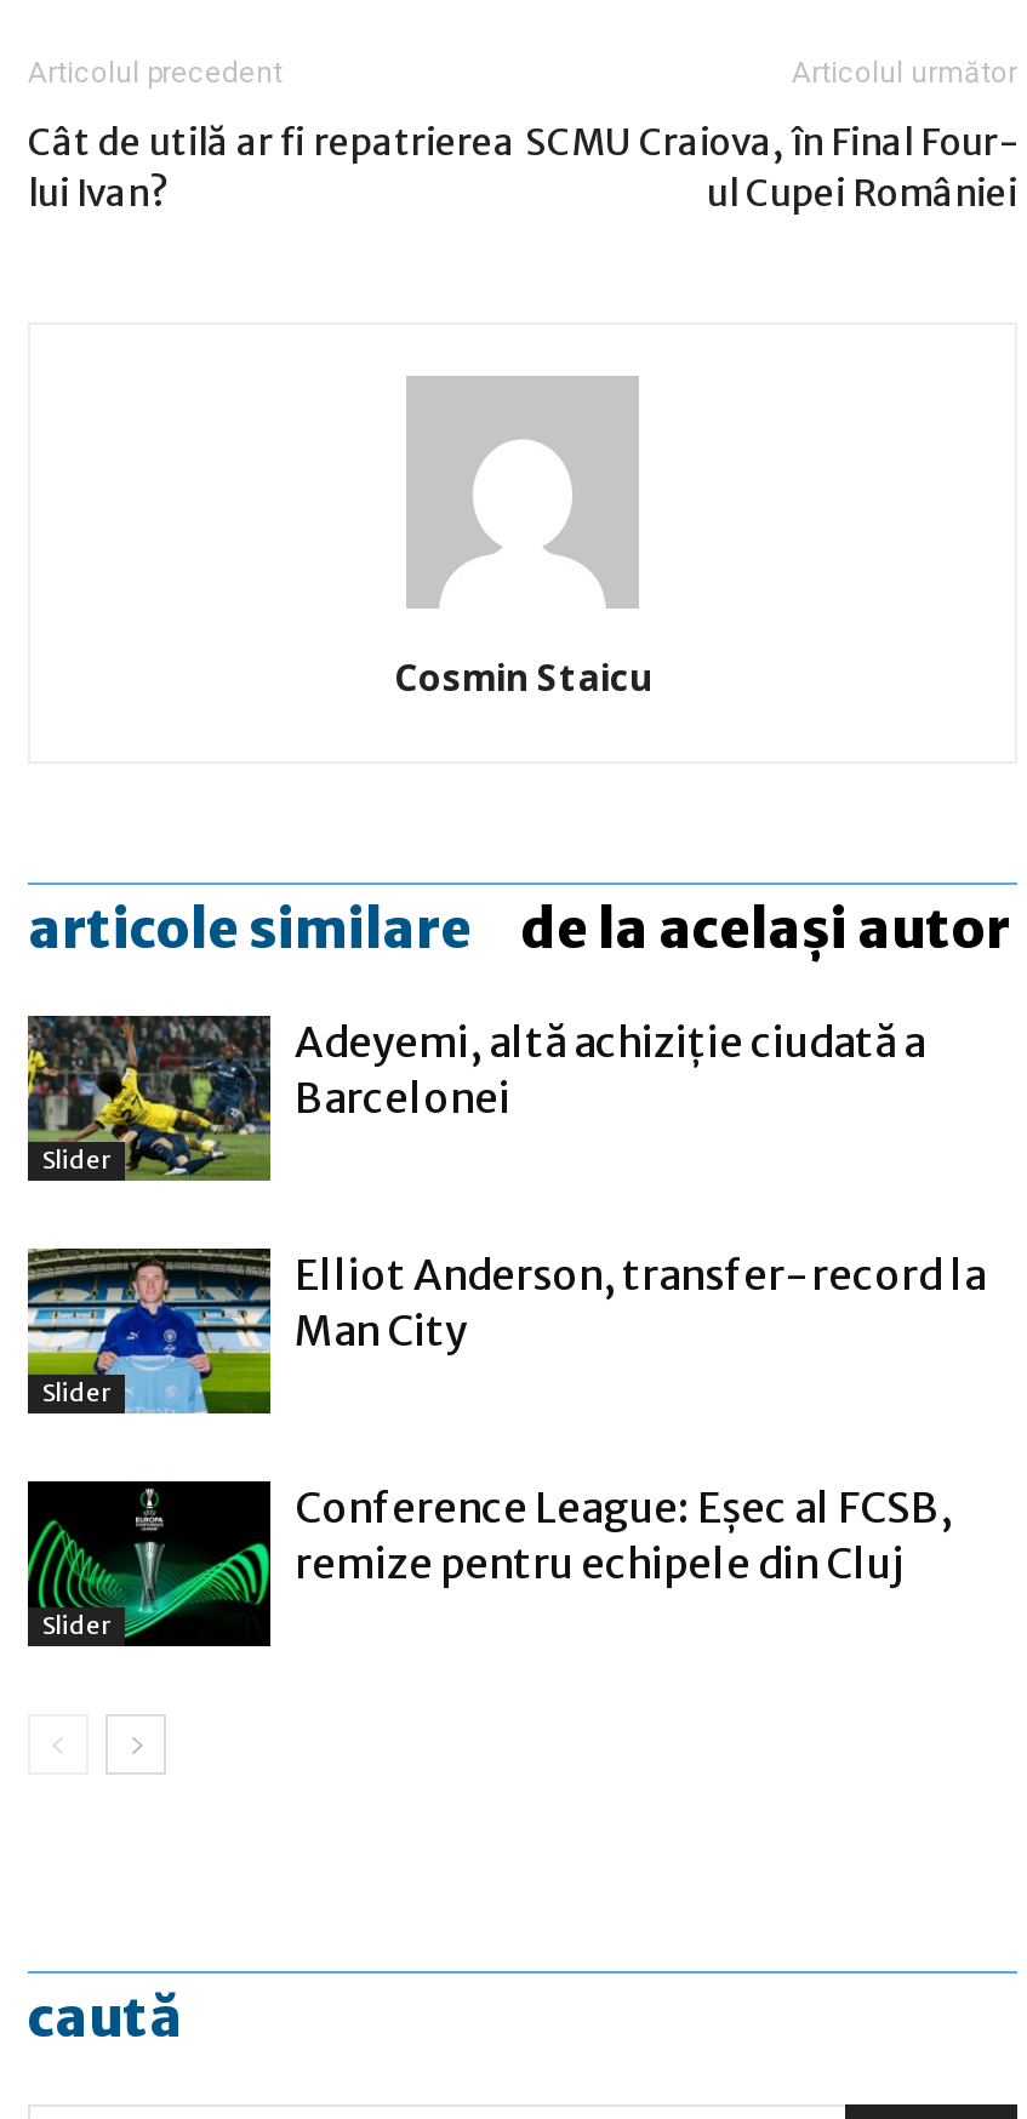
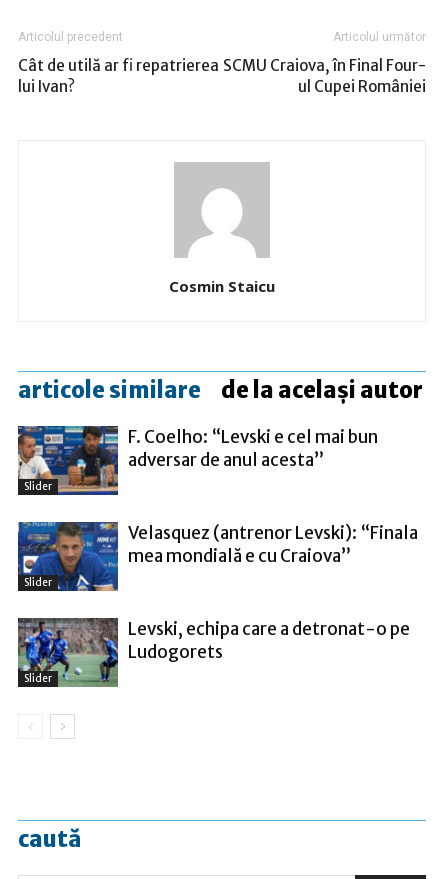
[25,1012,925,1182] [image] | Adeyemi, altă achiziţie ciudată a | Barcelonei -> [17,425,378,496] [image] | F. Coelho: “Levski e cel mai bun | adversar de anul acesta”
[25,1247,986,1415] [image] | Elliot Anderson, transfer-record la | Man City -> [17,521,418,592] [image] | Velasquez (antrenor Levski): “Finala | mea mondială e cu Craiova”
[25,1480,952,1647] [image] | Conference League: Eşec al FCSB, | remize pentru echipele din Cluj -> [17,618,410,687] [image] | Levski, echipa care a detronat-o pe | Ludogorets

